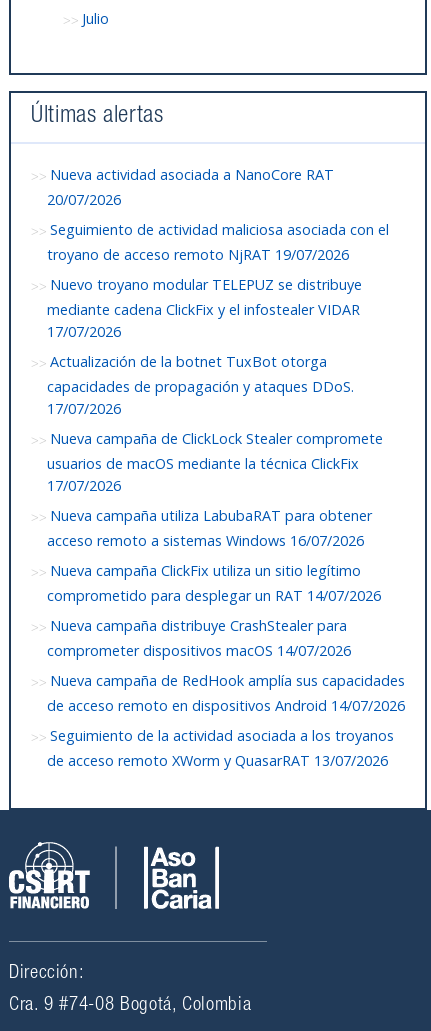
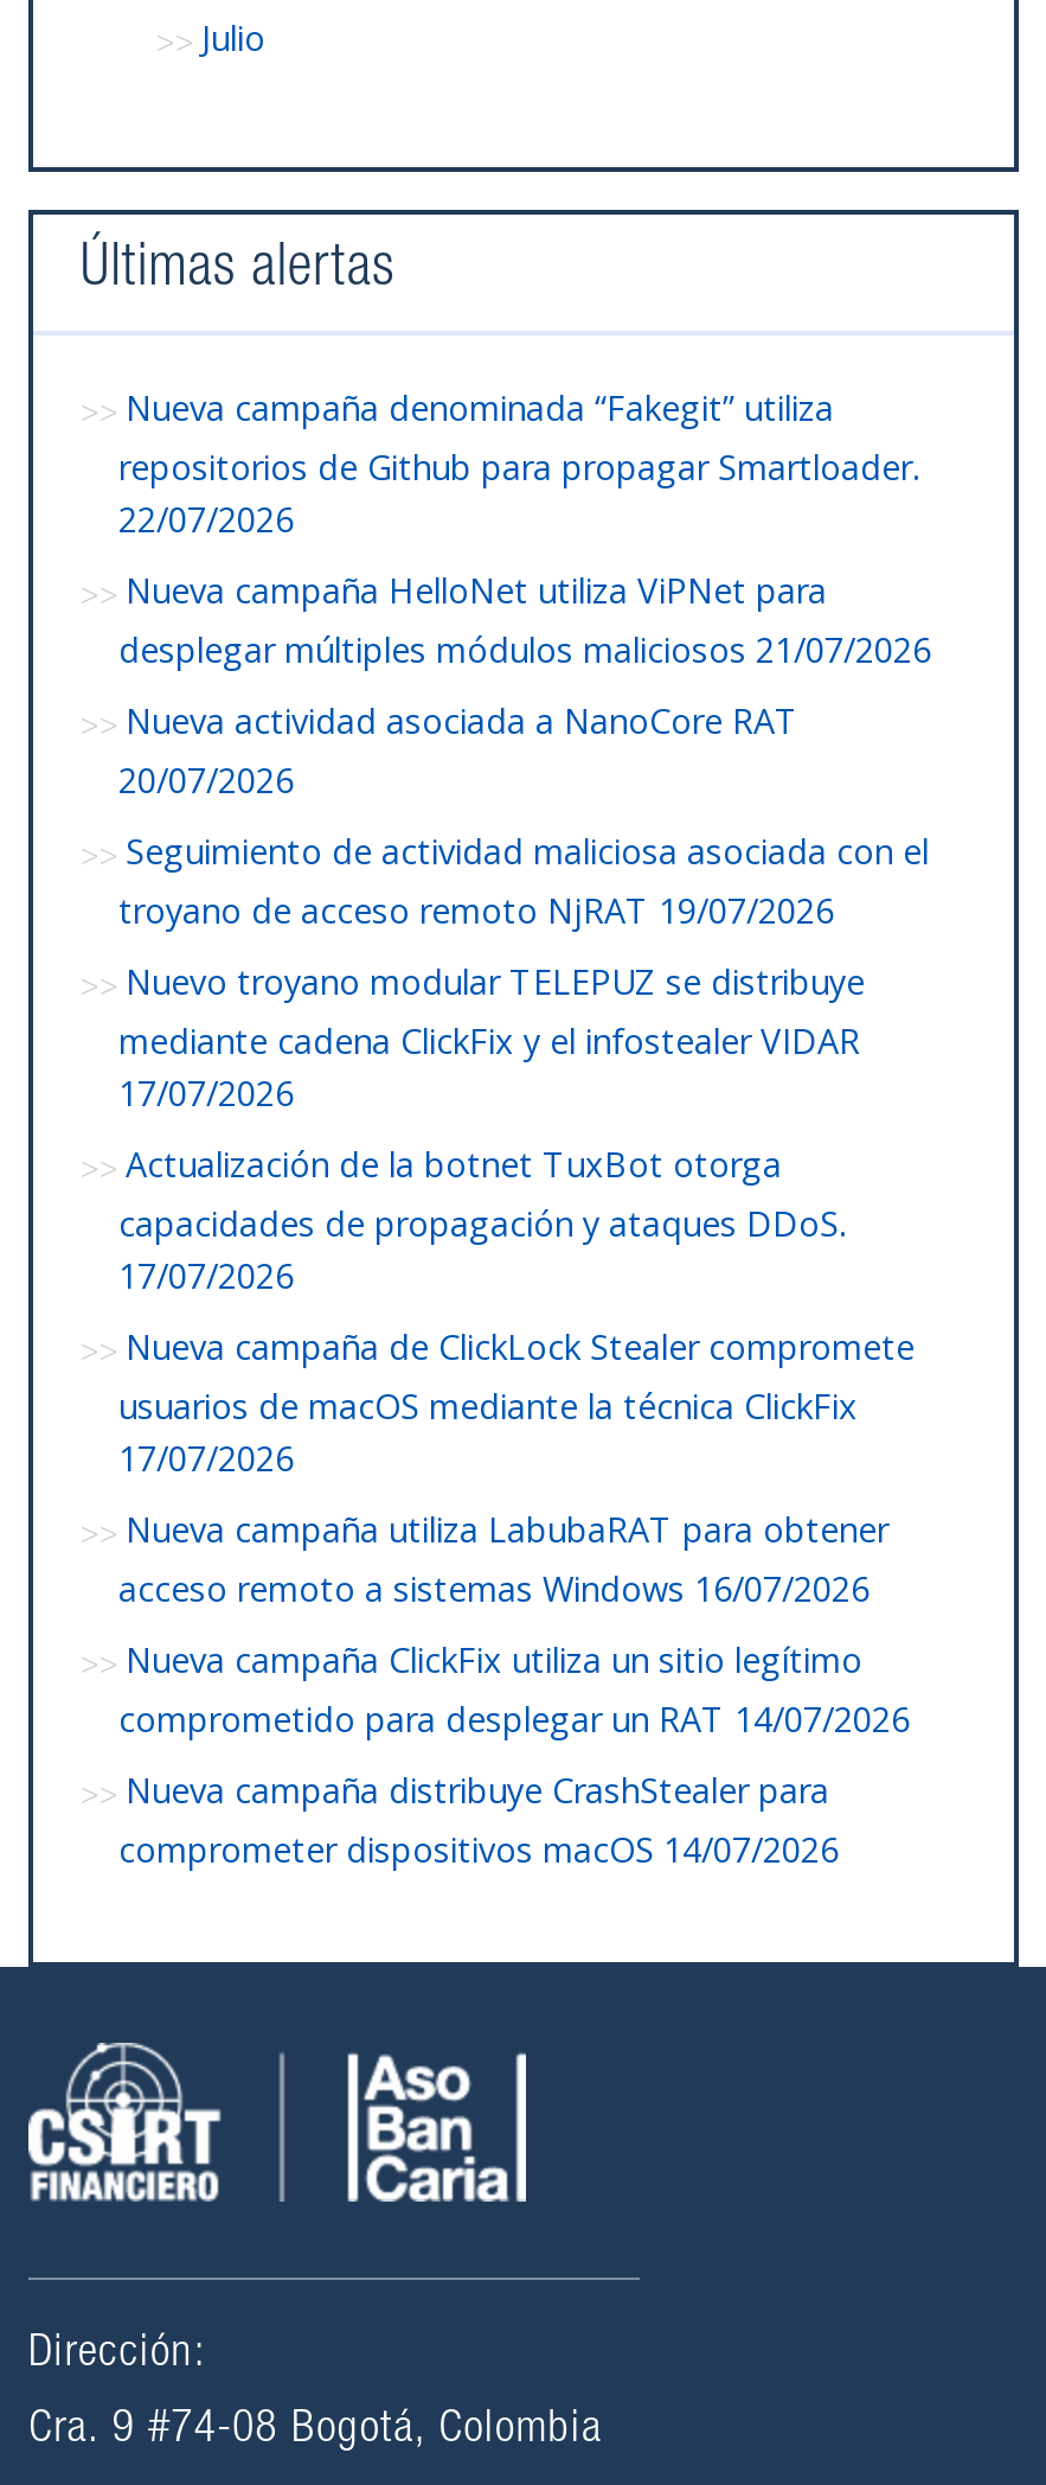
none -> [118,385,931,672] Nueva campaña denominada “Fakegit” utiliza | repositorios de Github para propagar Smartloader. | 22/07/2026 | Nueva campaña HelloNet utiliza ViPNet para | desplegar múltiples módulos maliciosos 21/07/2026
moved [47,165,389,660] -> [118,698,929,1872]: Nueva actividad asociada a NanoCore RAT | 20/07/2026 | Seguimiento de actividad maliciosa asociada con el | ... | Nueva campaña distribuye CrashStealer para | comprometer dispositivos macOS 14/07/2026
[47,671,405,770] Nueva campaña de RedHook amplía sus capacidades | de acceso remoto en dispositivos Android 14/07/2026 | Seguimiento de la actividad asociada a los troyanos | de acceso remoto XWorm y QuasarRAT 13/07/2026 -> none

